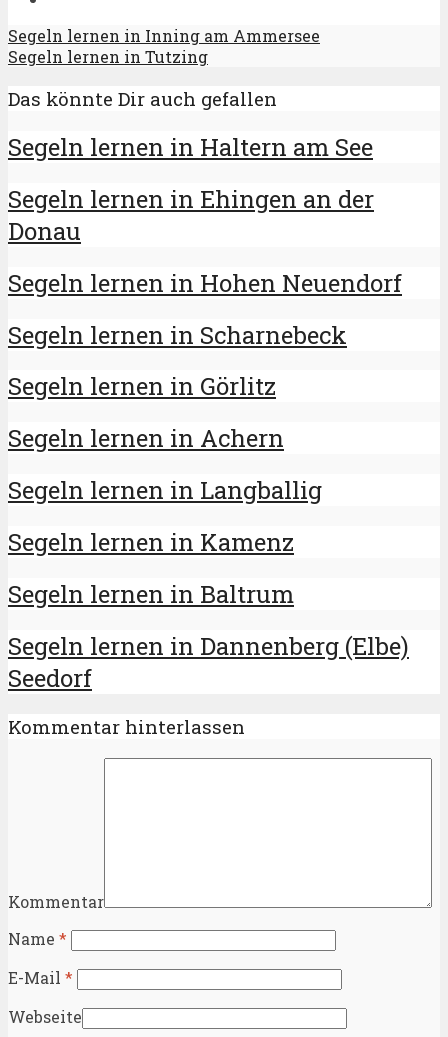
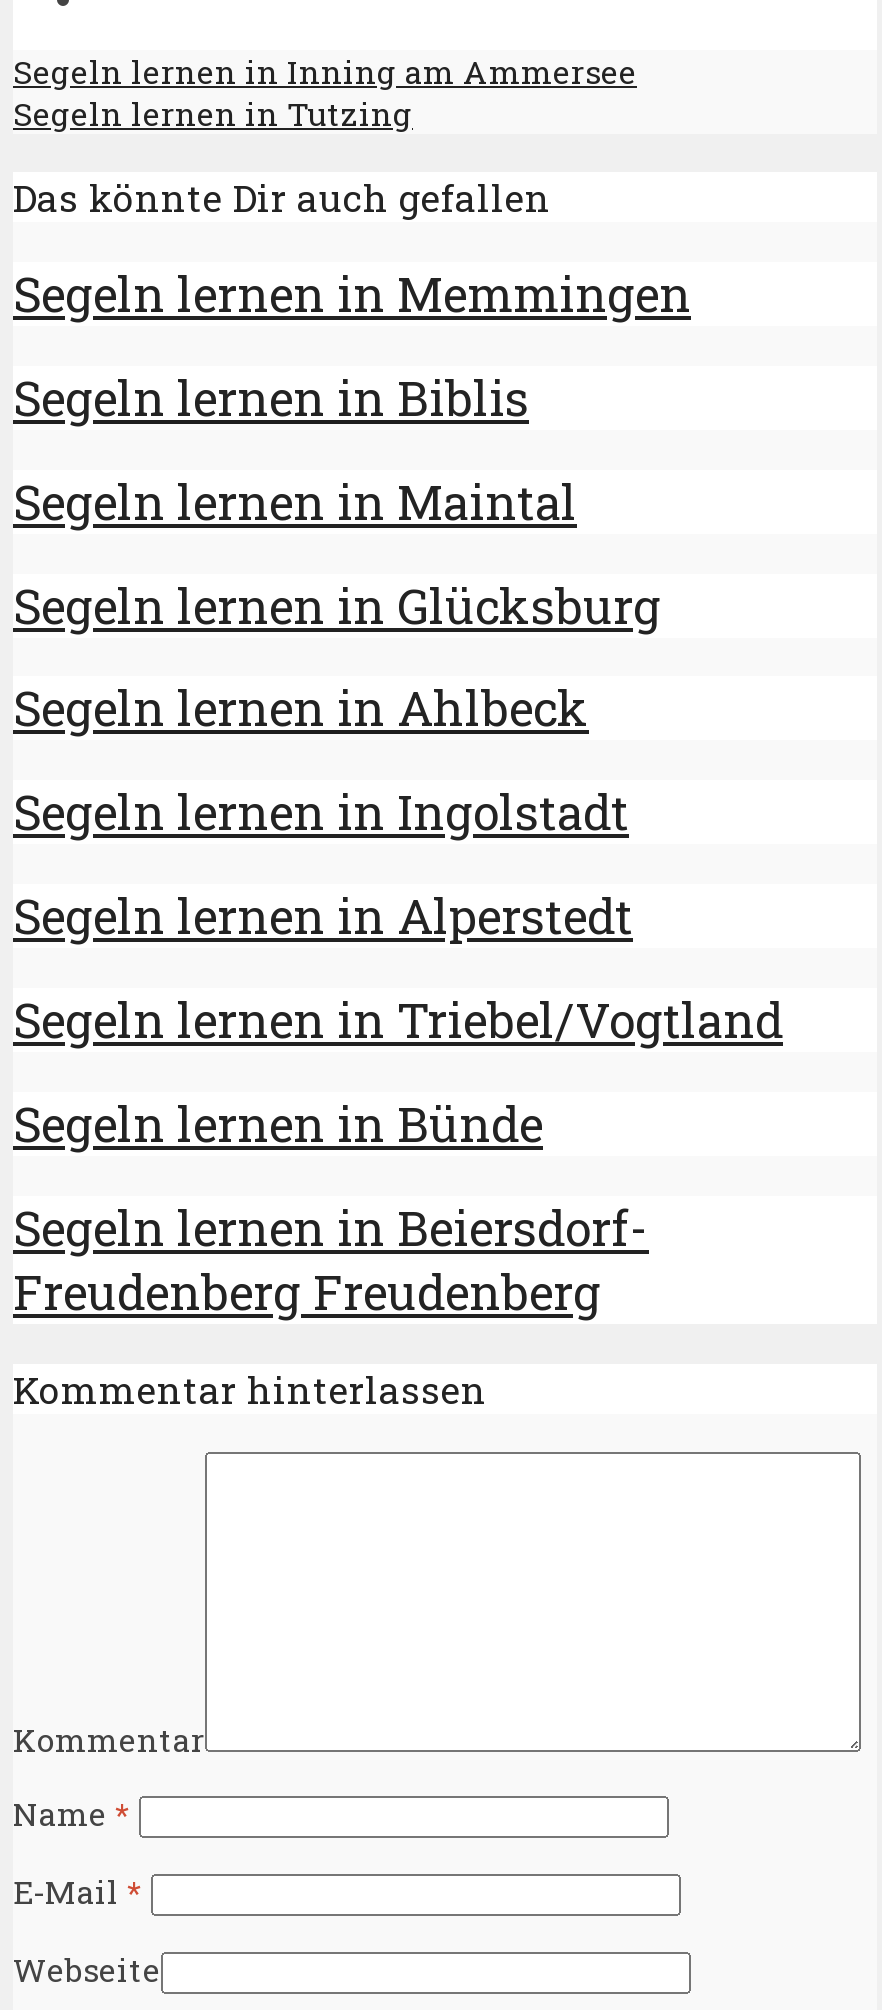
[8,131,373,163] Segeln lernen in Haltern am See -> [13,262,691,326] Segeln lernen in Memmingen
[8,183,374,247] Segeln lernen in Ehingen an der | Donau -> [13,366,529,430] Segeln lernen in Biblis
[8,267,402,299] Segeln lernen in Hohen Neuendorf -> [13,469,577,533] Segeln lernen in Maintal
[8,319,347,351] Segeln lernen in Scharnebeck -> [13,573,661,637] Segeln lernen in Glücksburg
[8,370,276,402] Segeln lernen in Görlitz -> [13,677,589,741] Segeln lernen in Ahlbeck
[8,422,284,454] Segeln lernen in Achern -> [13,781,629,845] Segeln lernen in Ingolstadt
[8,474,322,506] Segeln lernen in Langballig -> [13,885,633,949] Segeln lernen in Alperstedt
[8,526,294,558] Segeln lernen in Kamenz -> [13,988,783,1052] Segeln lernen in Triebel/Vogtland
[8,578,294,610] Segeln lernen in Baltrum -> [13,1092,543,1156] Segeln lernen in Bünde
[8,630,409,694] Segeln lernen in Dannenberg (Elbe) | Seedorf -> [13,1196,649,1324] Segeln lernen in Beiersdorf- | Freudenberg Freudenberg

